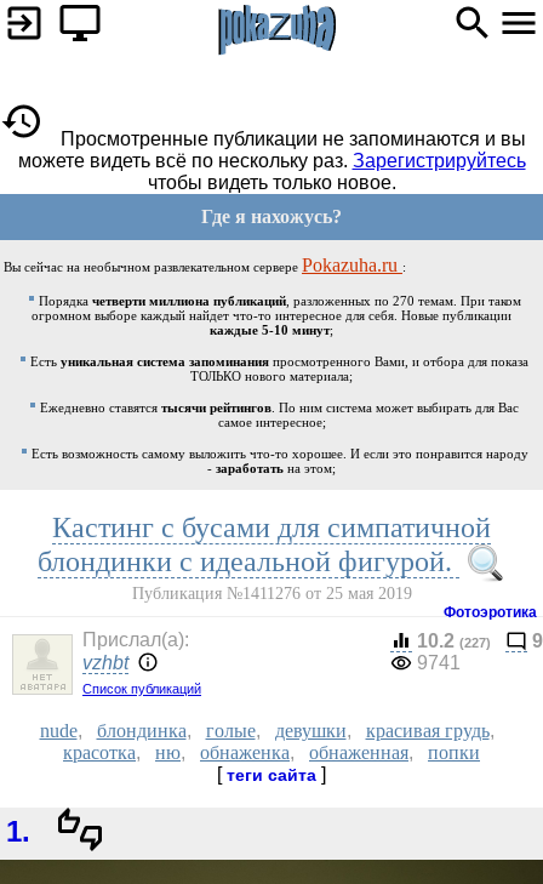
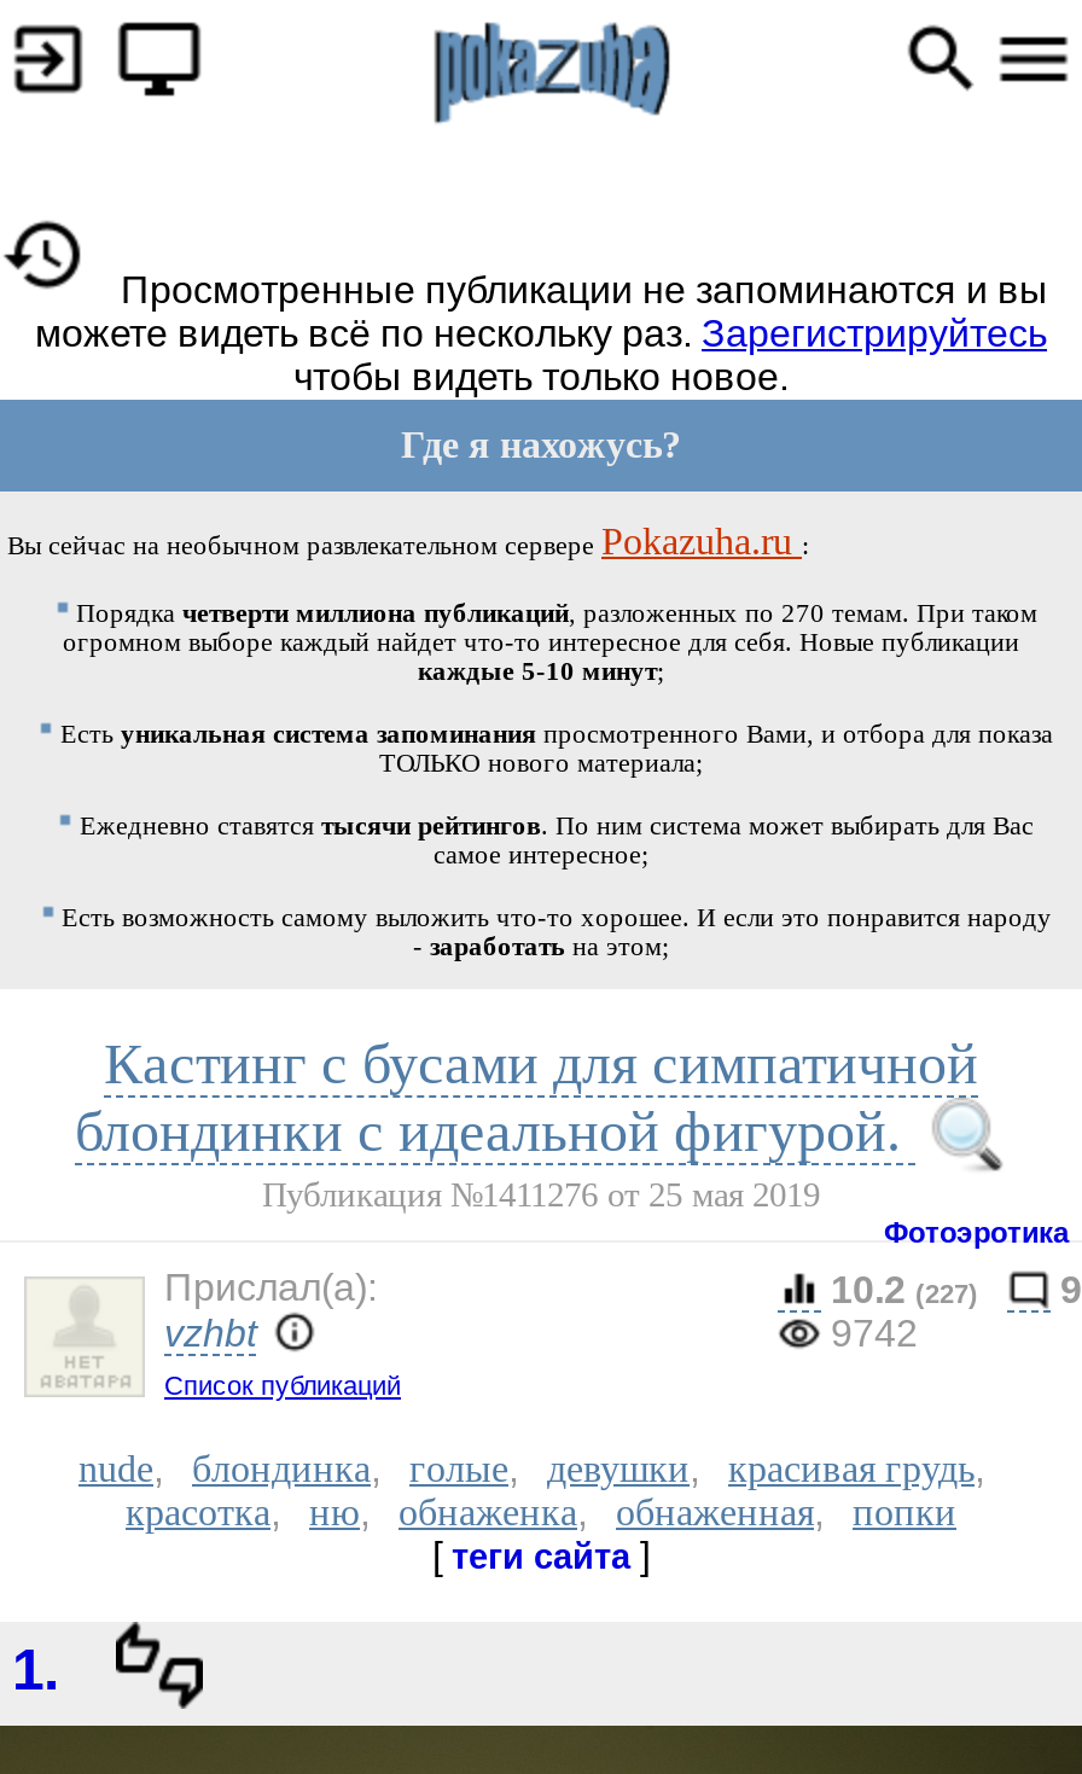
[412,652,461,673] 9741 -> [821,1313,918,1354] 9742

